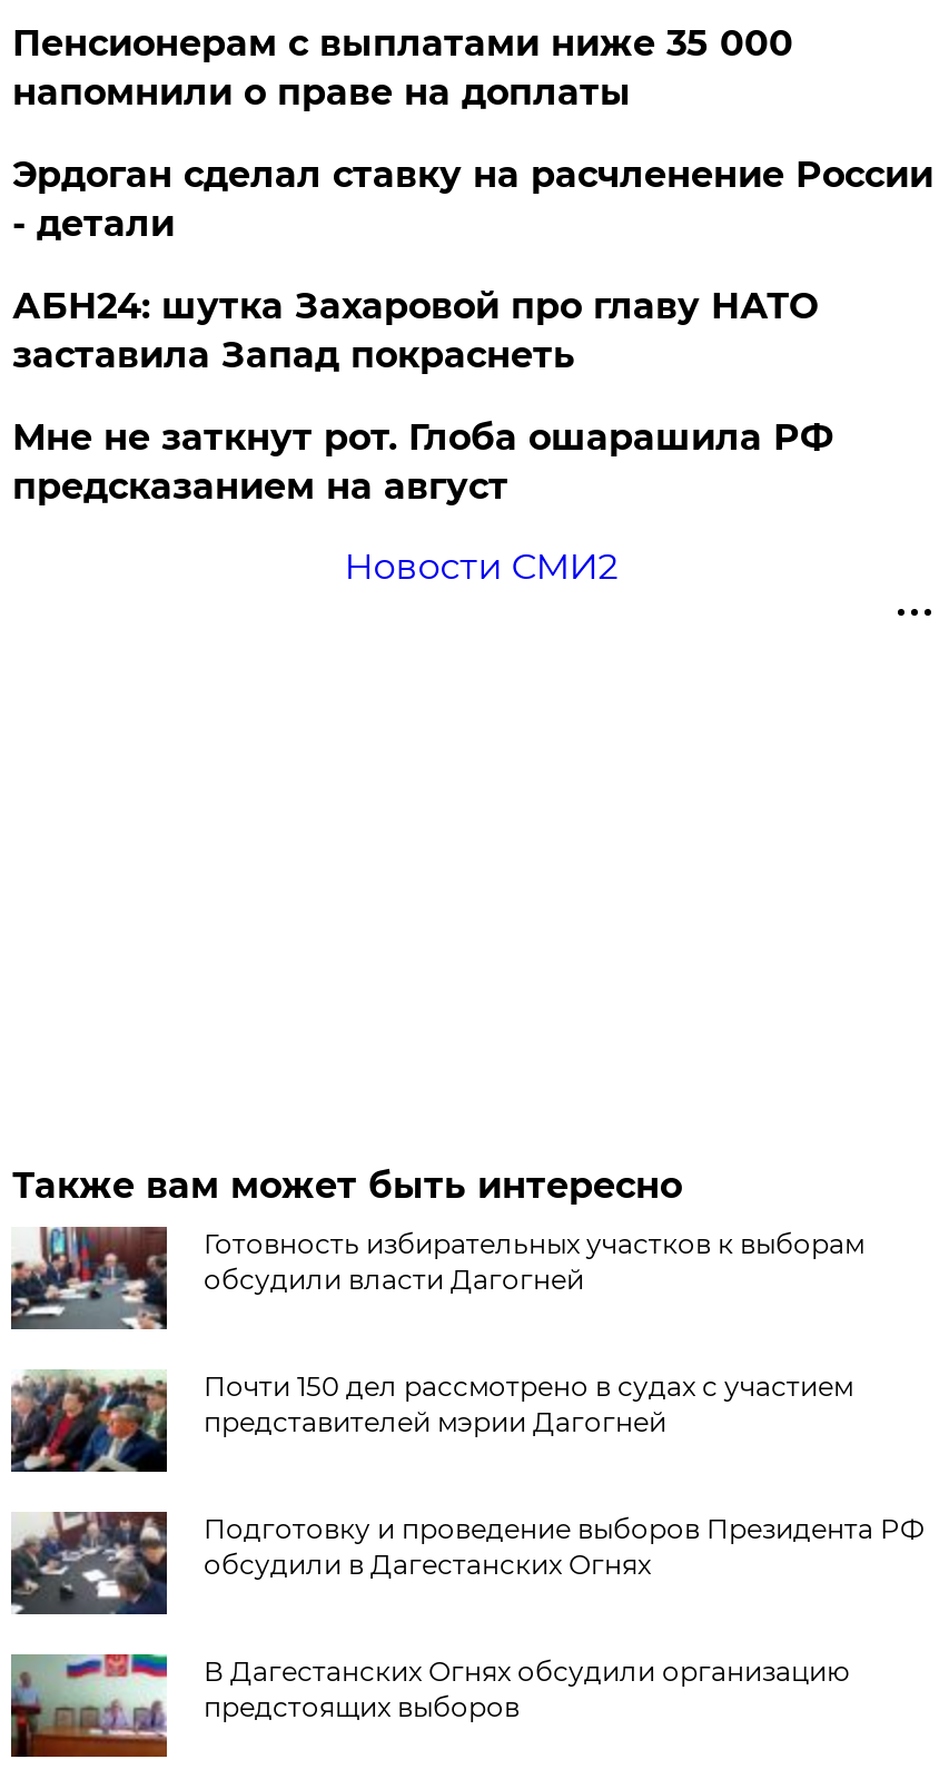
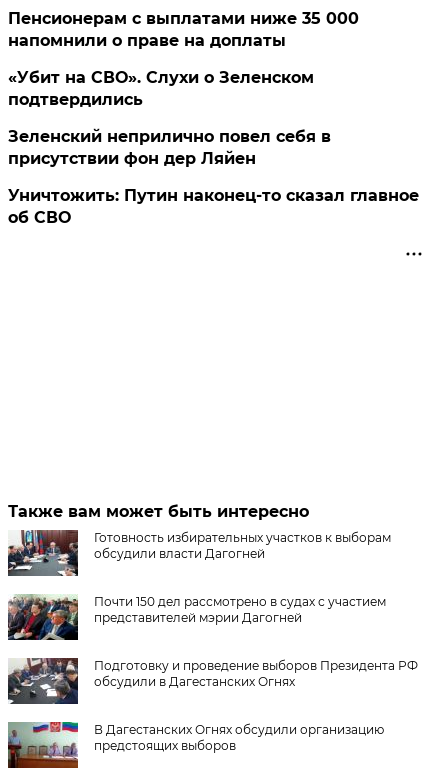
[12,153,933,588] Эрдоган сделал ставку на расчленение России | - детали | АБН24: шутка Захаровой про главу НАТО | заставила Запад покраснеть | Мне не заткнут рот. Глоба ошарашила РФ | предсказанием на август | Новости СМИ2 -> [8,68,419,227] «Убит на СВО». Слухи о Зеленском | подтвердились | Зеленский неприлично повел cебя в | присутствии фон дер Ляйен | Уничтожить: Путин наконец-то сказал главное | об СВО

